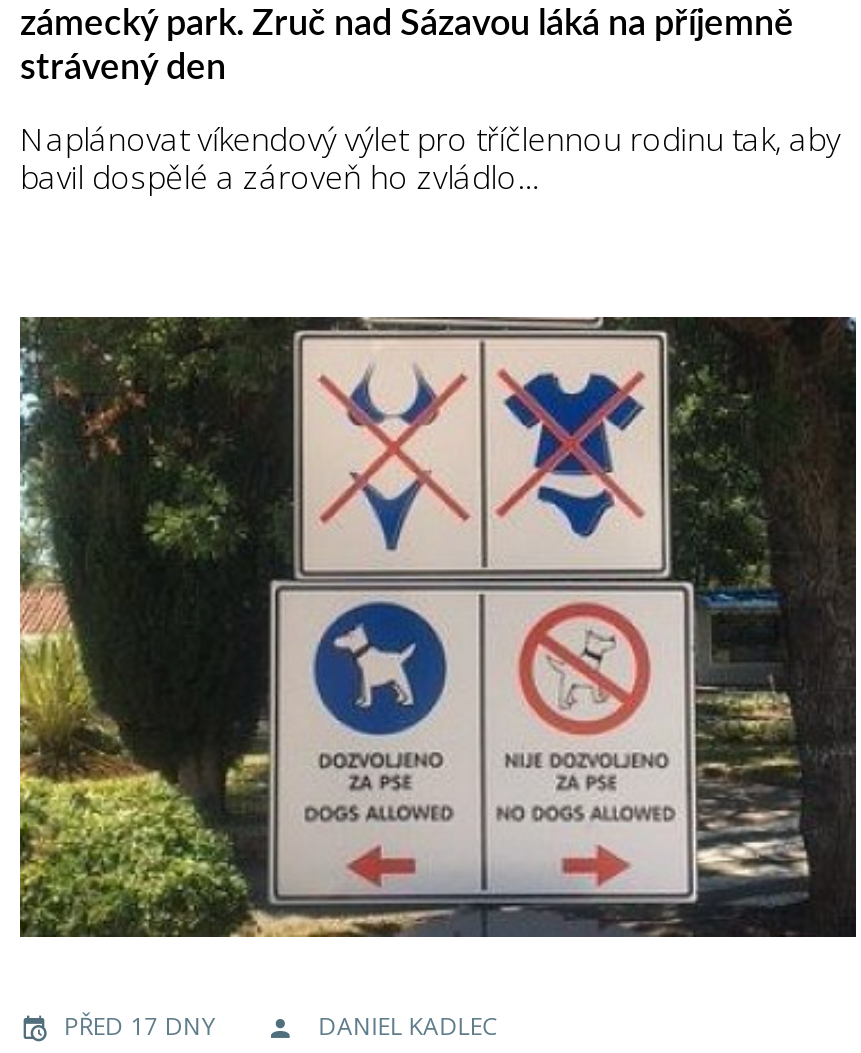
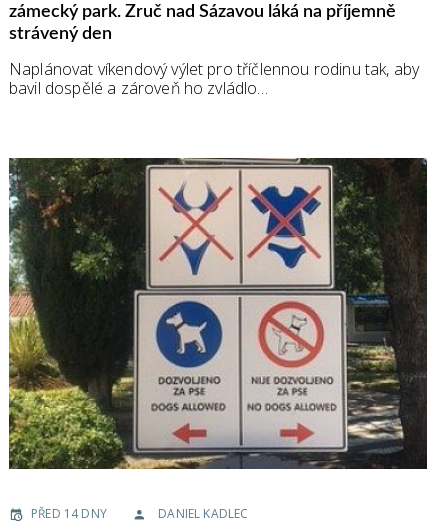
[64,1010,216,1044] PŘED 17 DNY -> [31,505,107,522] PŘED 14 DNY

